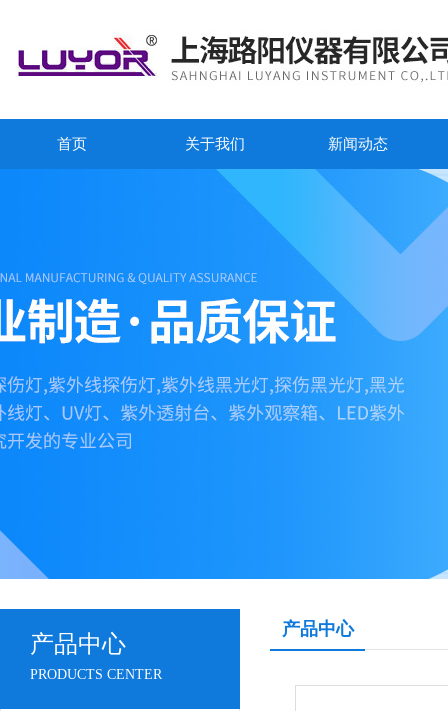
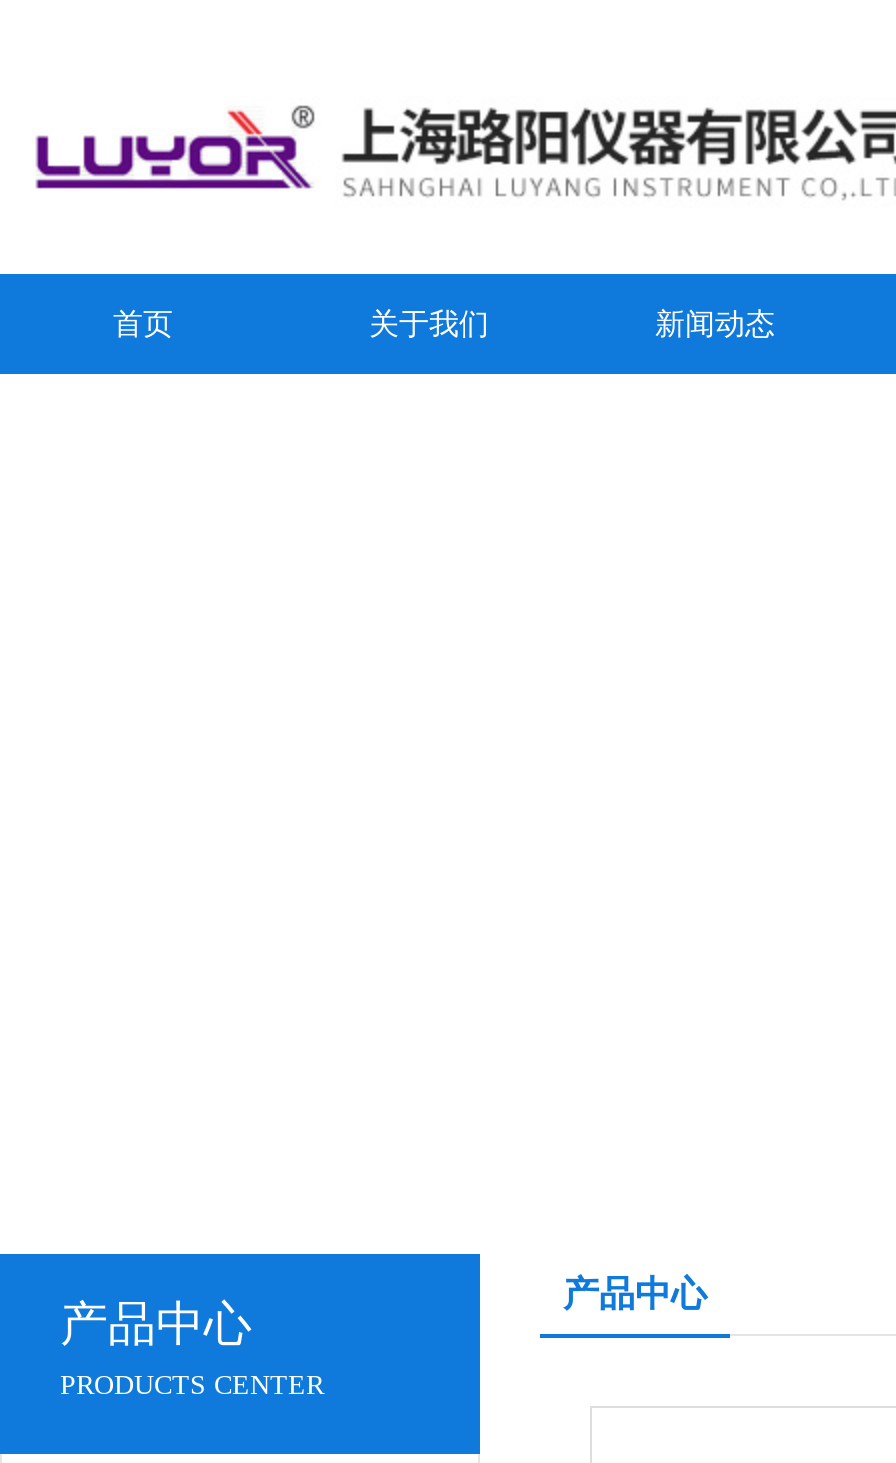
[3,169,445,580] [image] -> none

